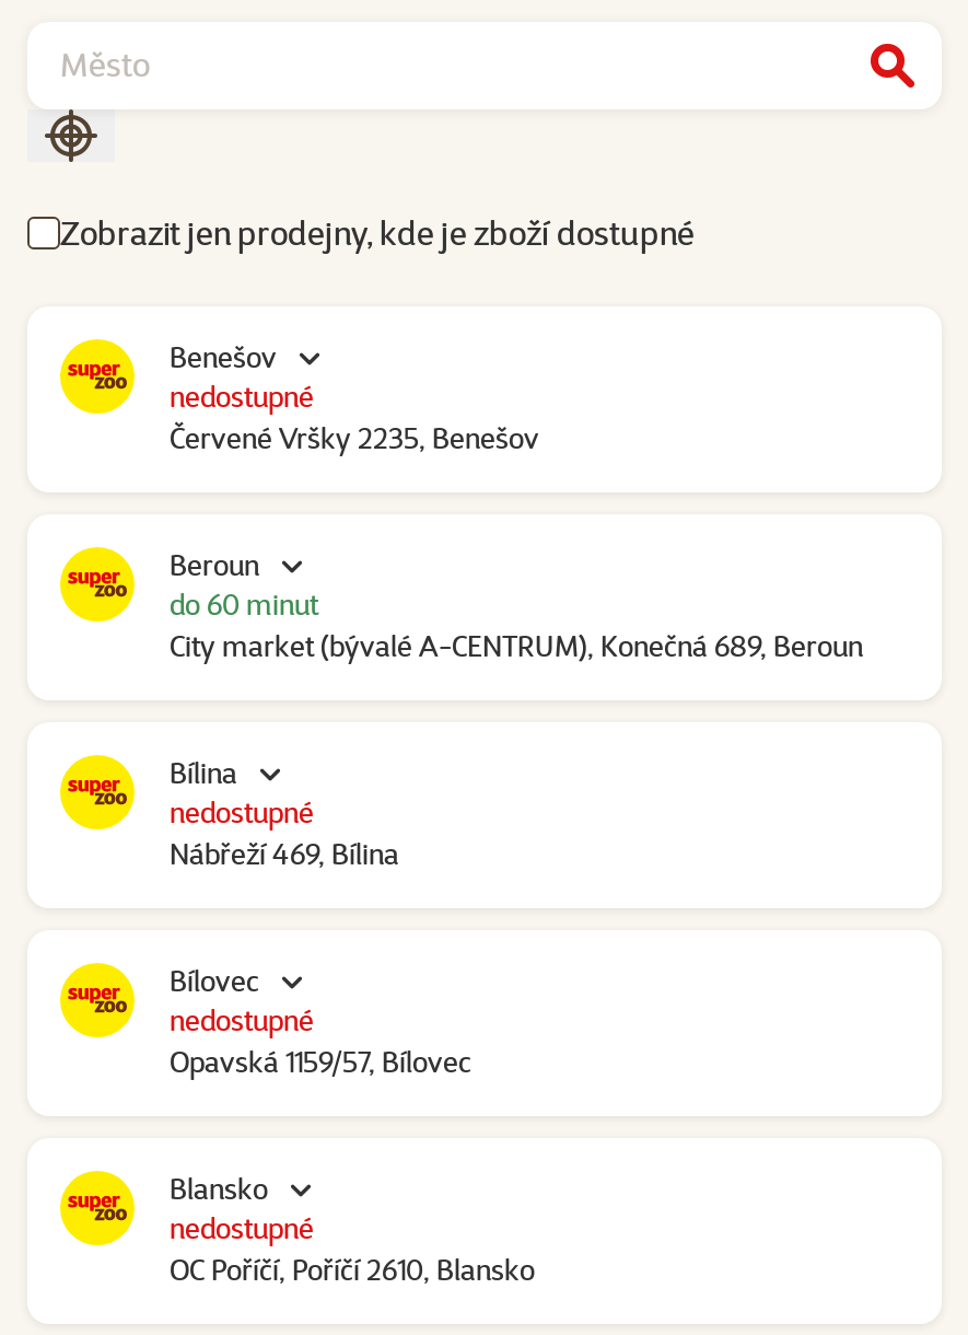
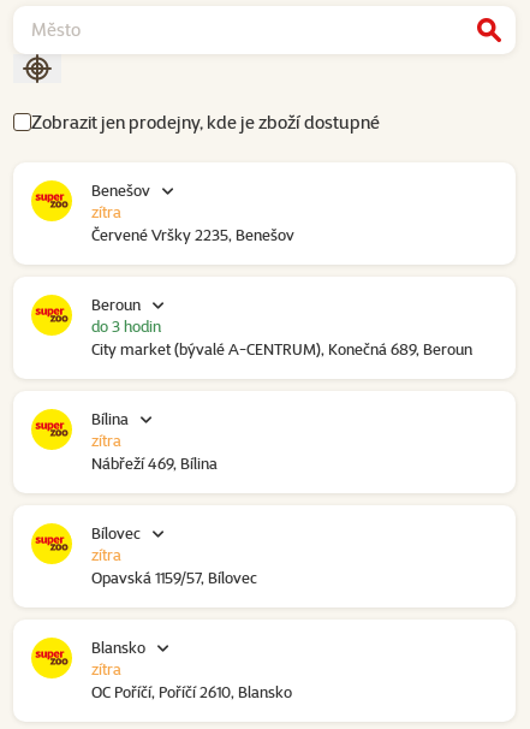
[170,379,314,414] nedostupné -> [91,202,121,221] zítra
[170,587,318,622] do 60 minut -> [91,316,161,336] do 3 hodin
[170,794,314,829] nedostupné -> [91,431,121,450] zítra
[170,1002,314,1037] nedostupné -> [91,545,121,564] zítra
[170,1210,314,1245] nedostupné -> [91,659,121,678] zítra

